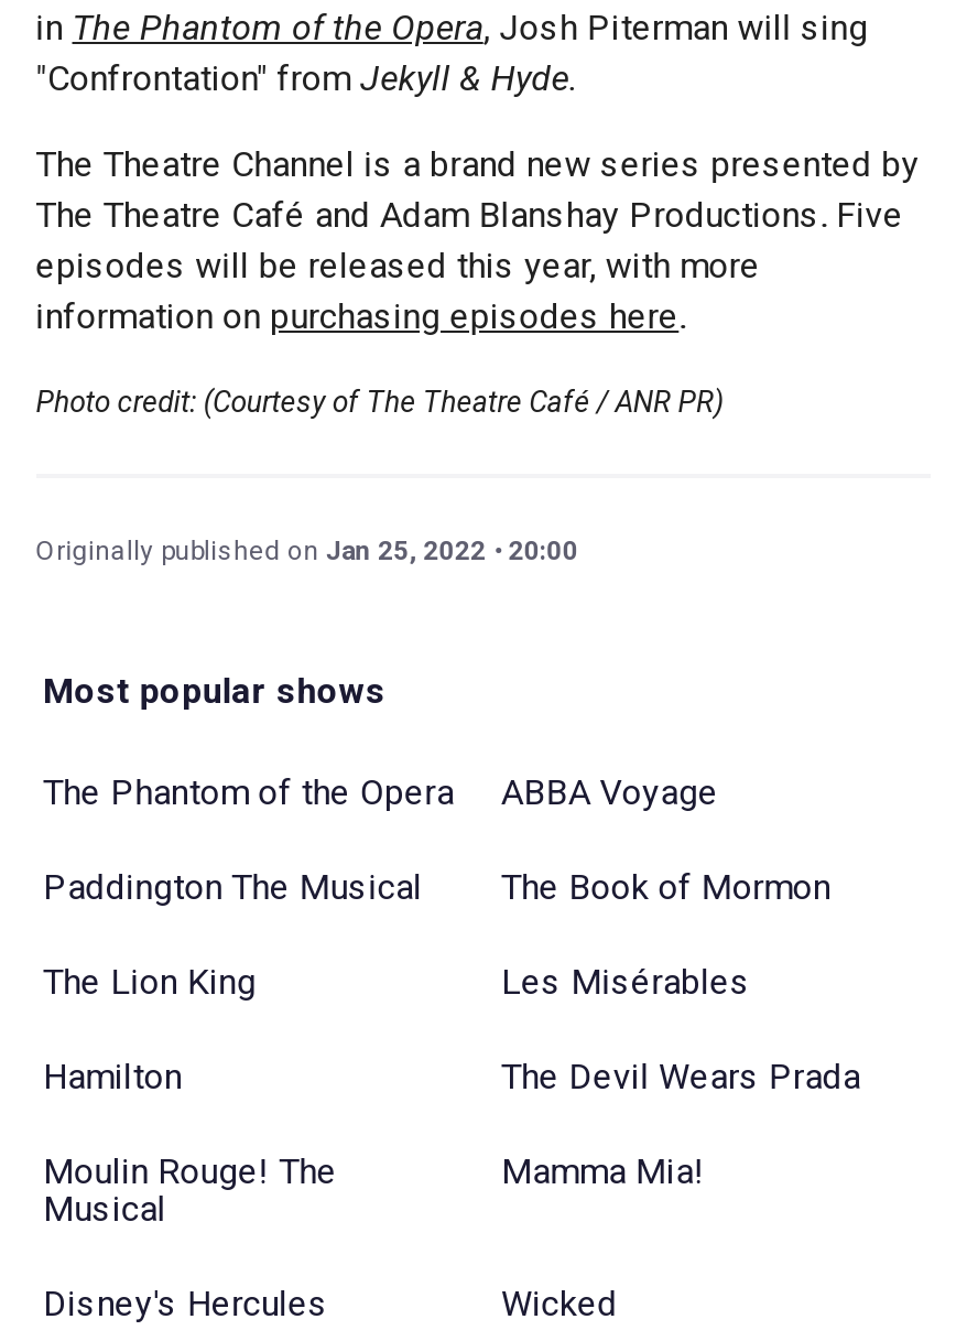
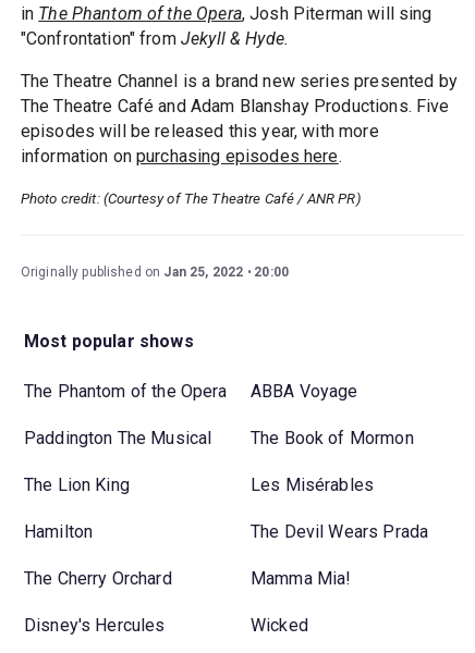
[43,1150,337,1230] Moulin Rouge! The | Musical -> [24,568,172,589] The Cherry Orchard

